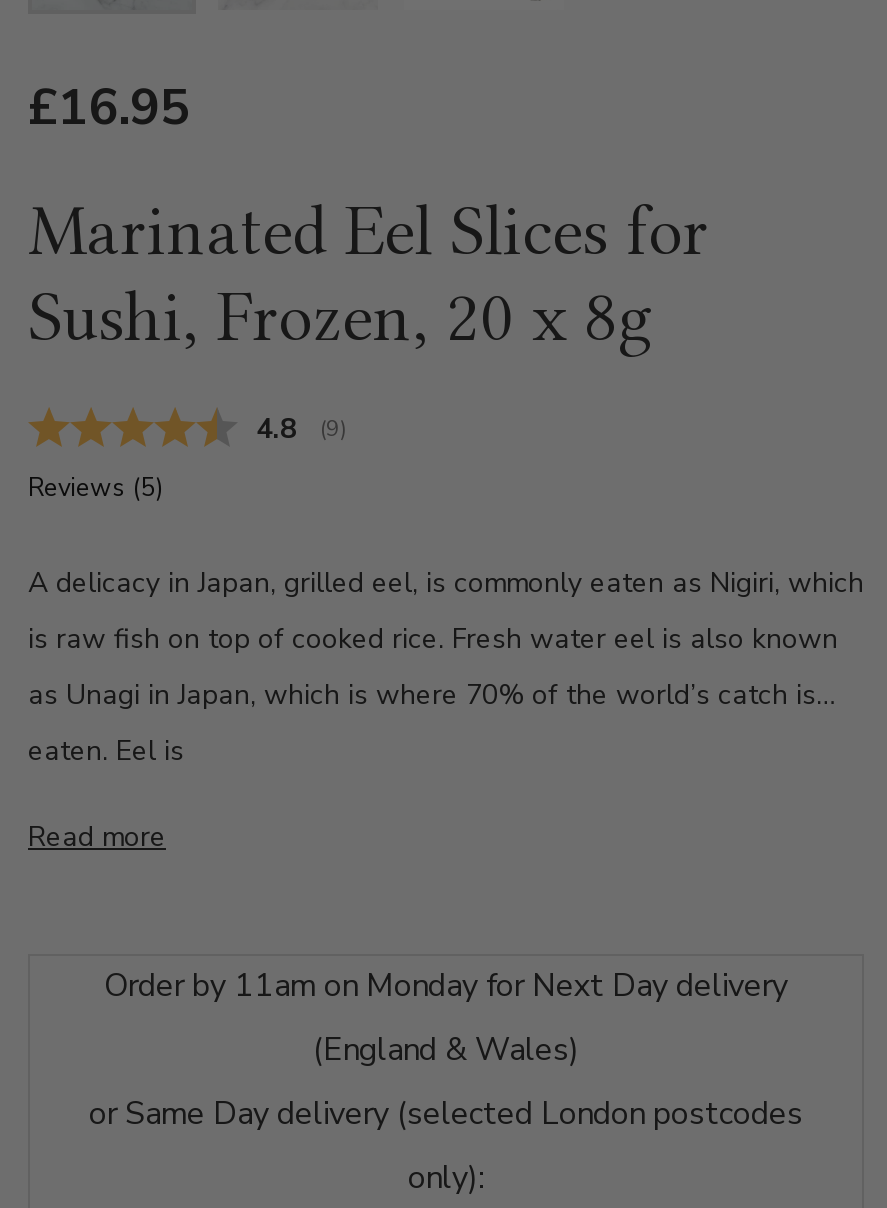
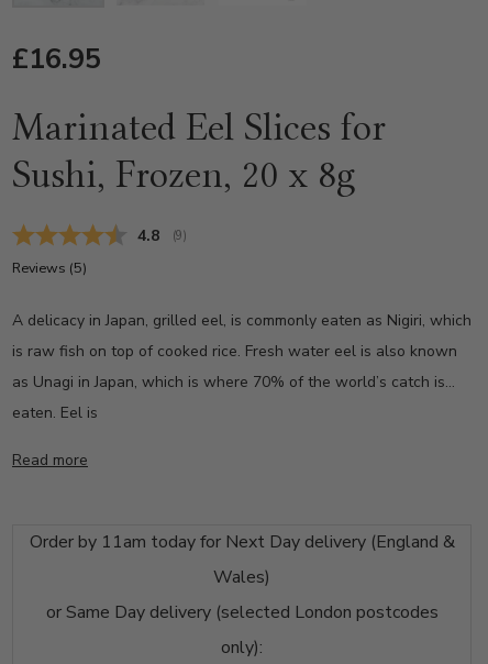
[104,963,788,1007] Order by 11am on Monday for Next Day delivery -> [29,529,454,554] Order by 11am today for Next Day delivery (England &
[313,1027,579,1071] (England & Wales) -> [213,565,270,589] Wales)

